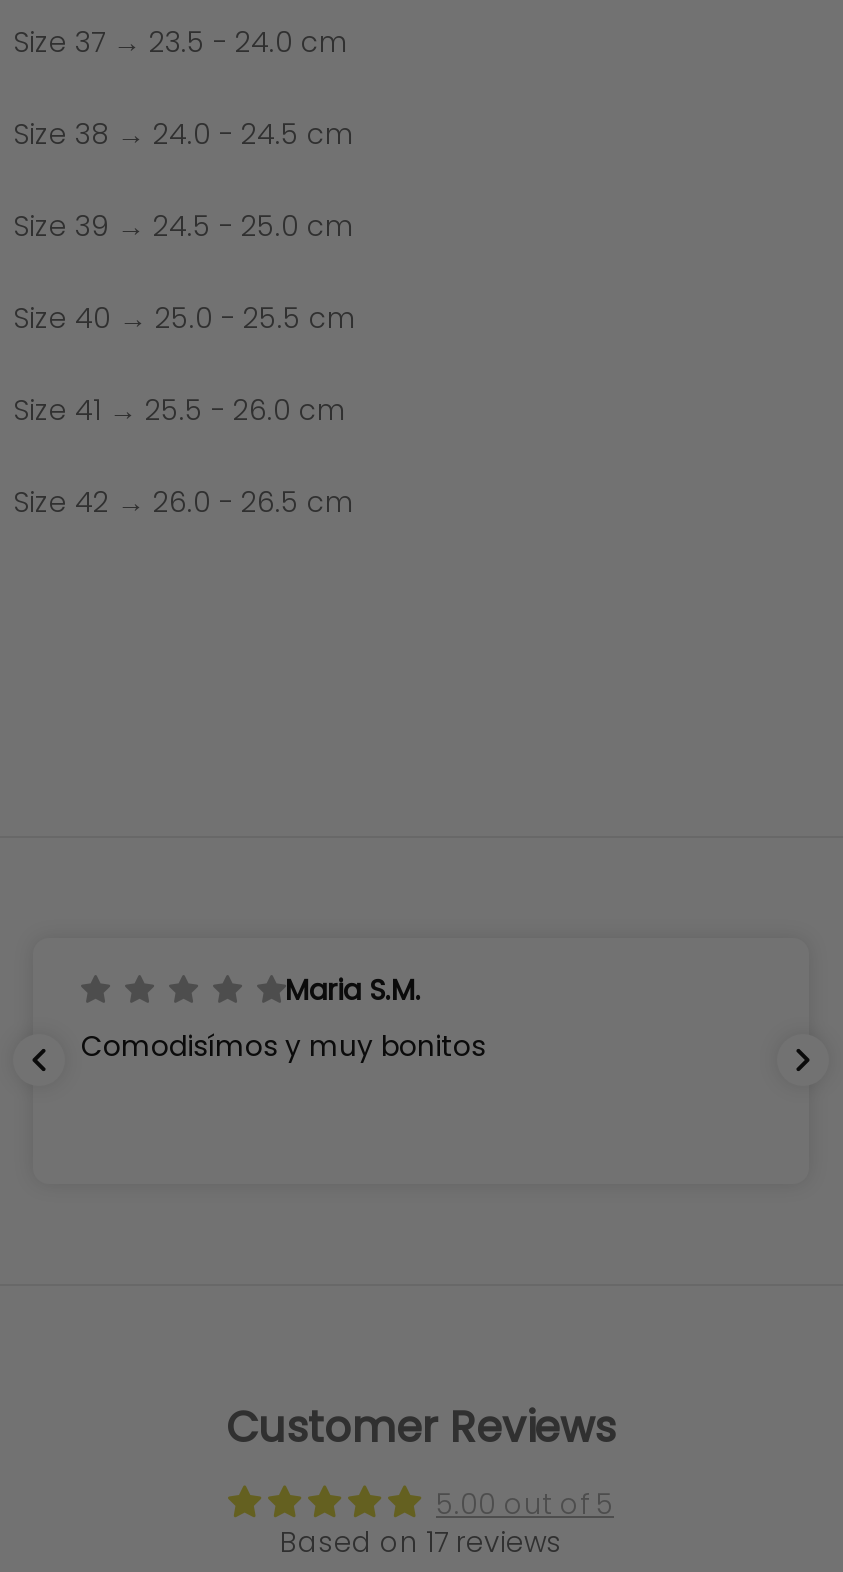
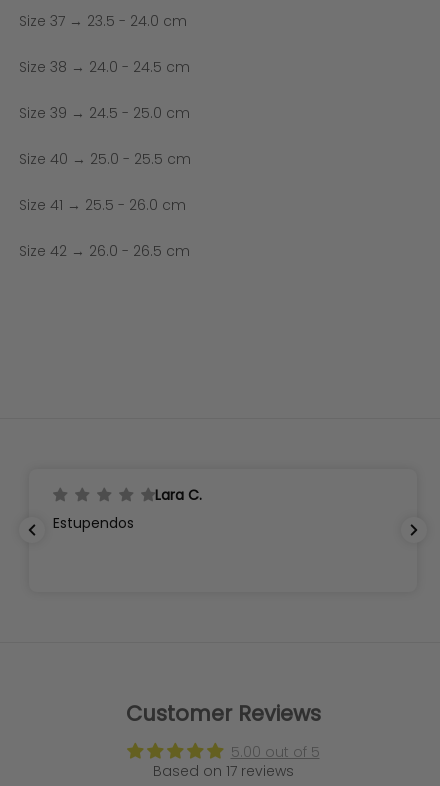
[81,969,485,1065] Maria S.M. | Comodisímos y muy bonitos -> [53,485,202,533] Lara C. | Estupendos

